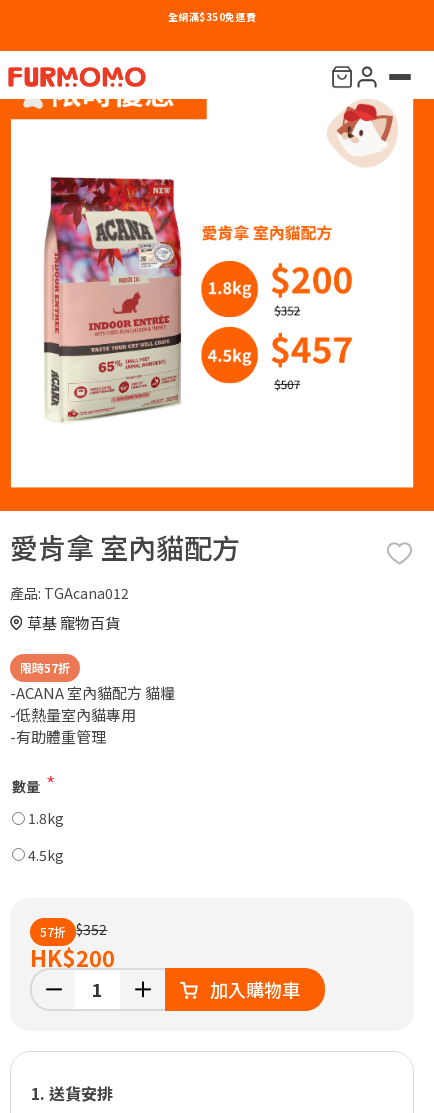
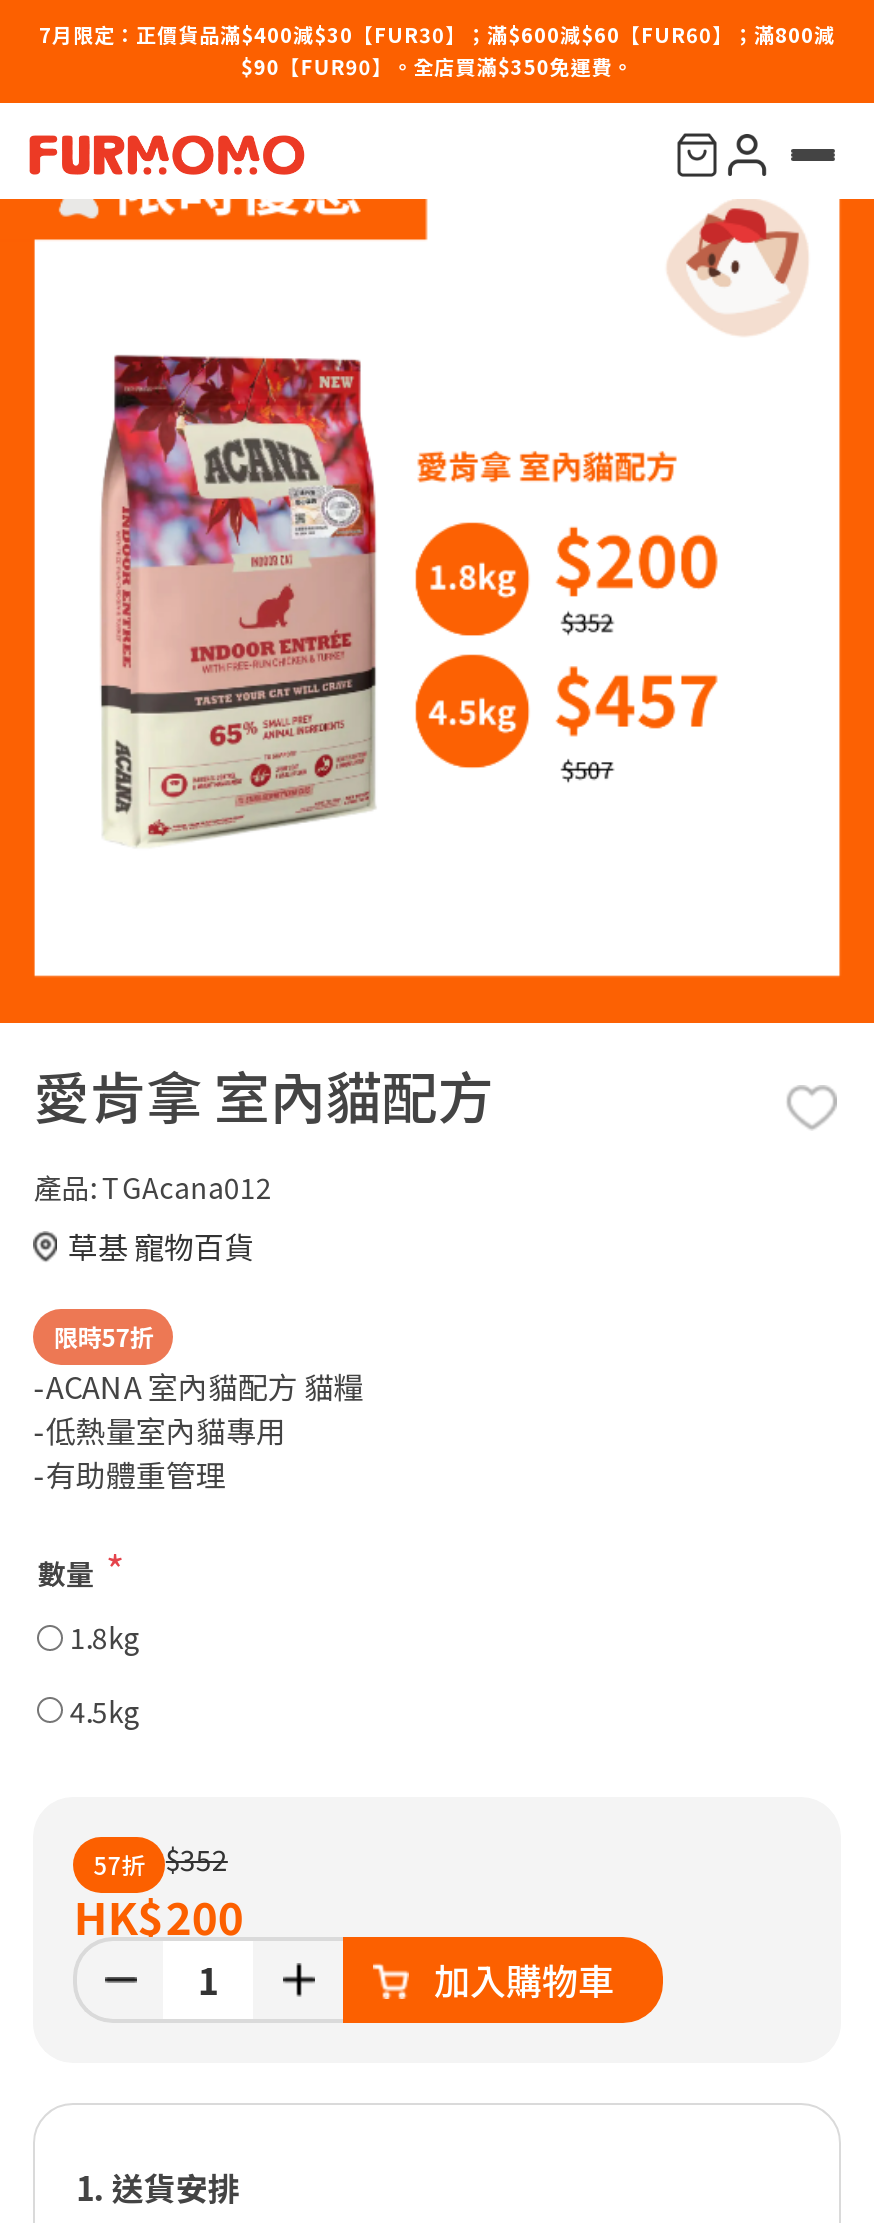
[167,9,256,24] 全網滿$350免運費 -> [39,19,835,81] 7月限定：正價貨品滿$400減$30【FUR30】；滿$600減$60【FUR60】；滿800減 | $90【FUR90】。全店買滿$350免運費。

